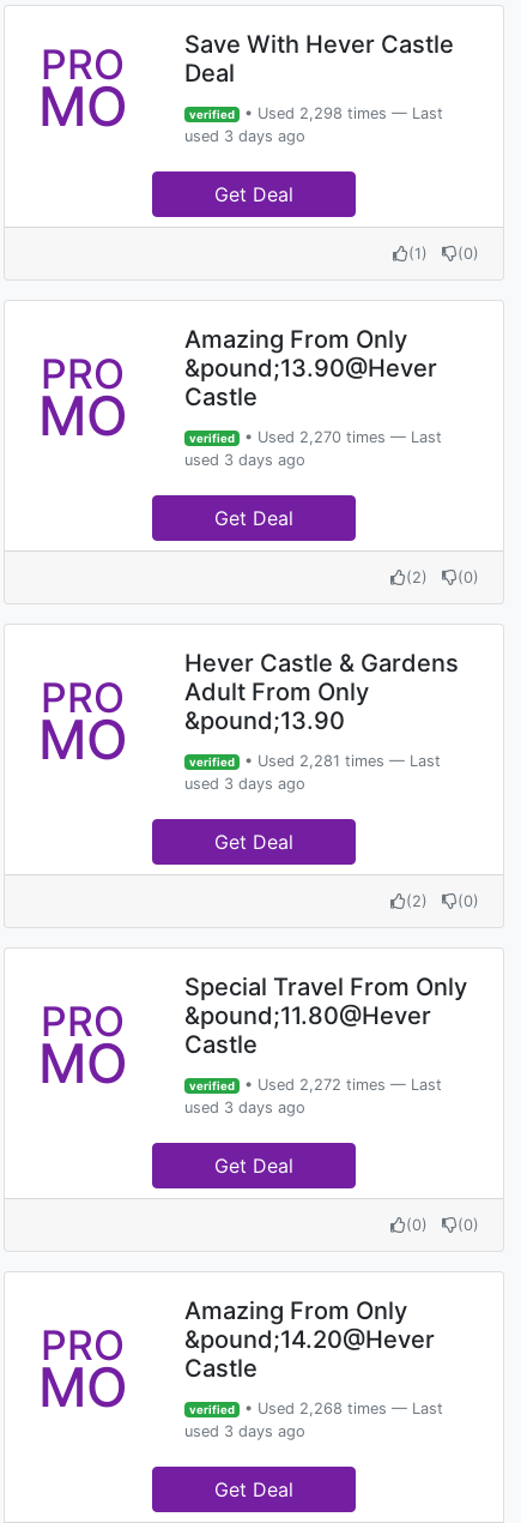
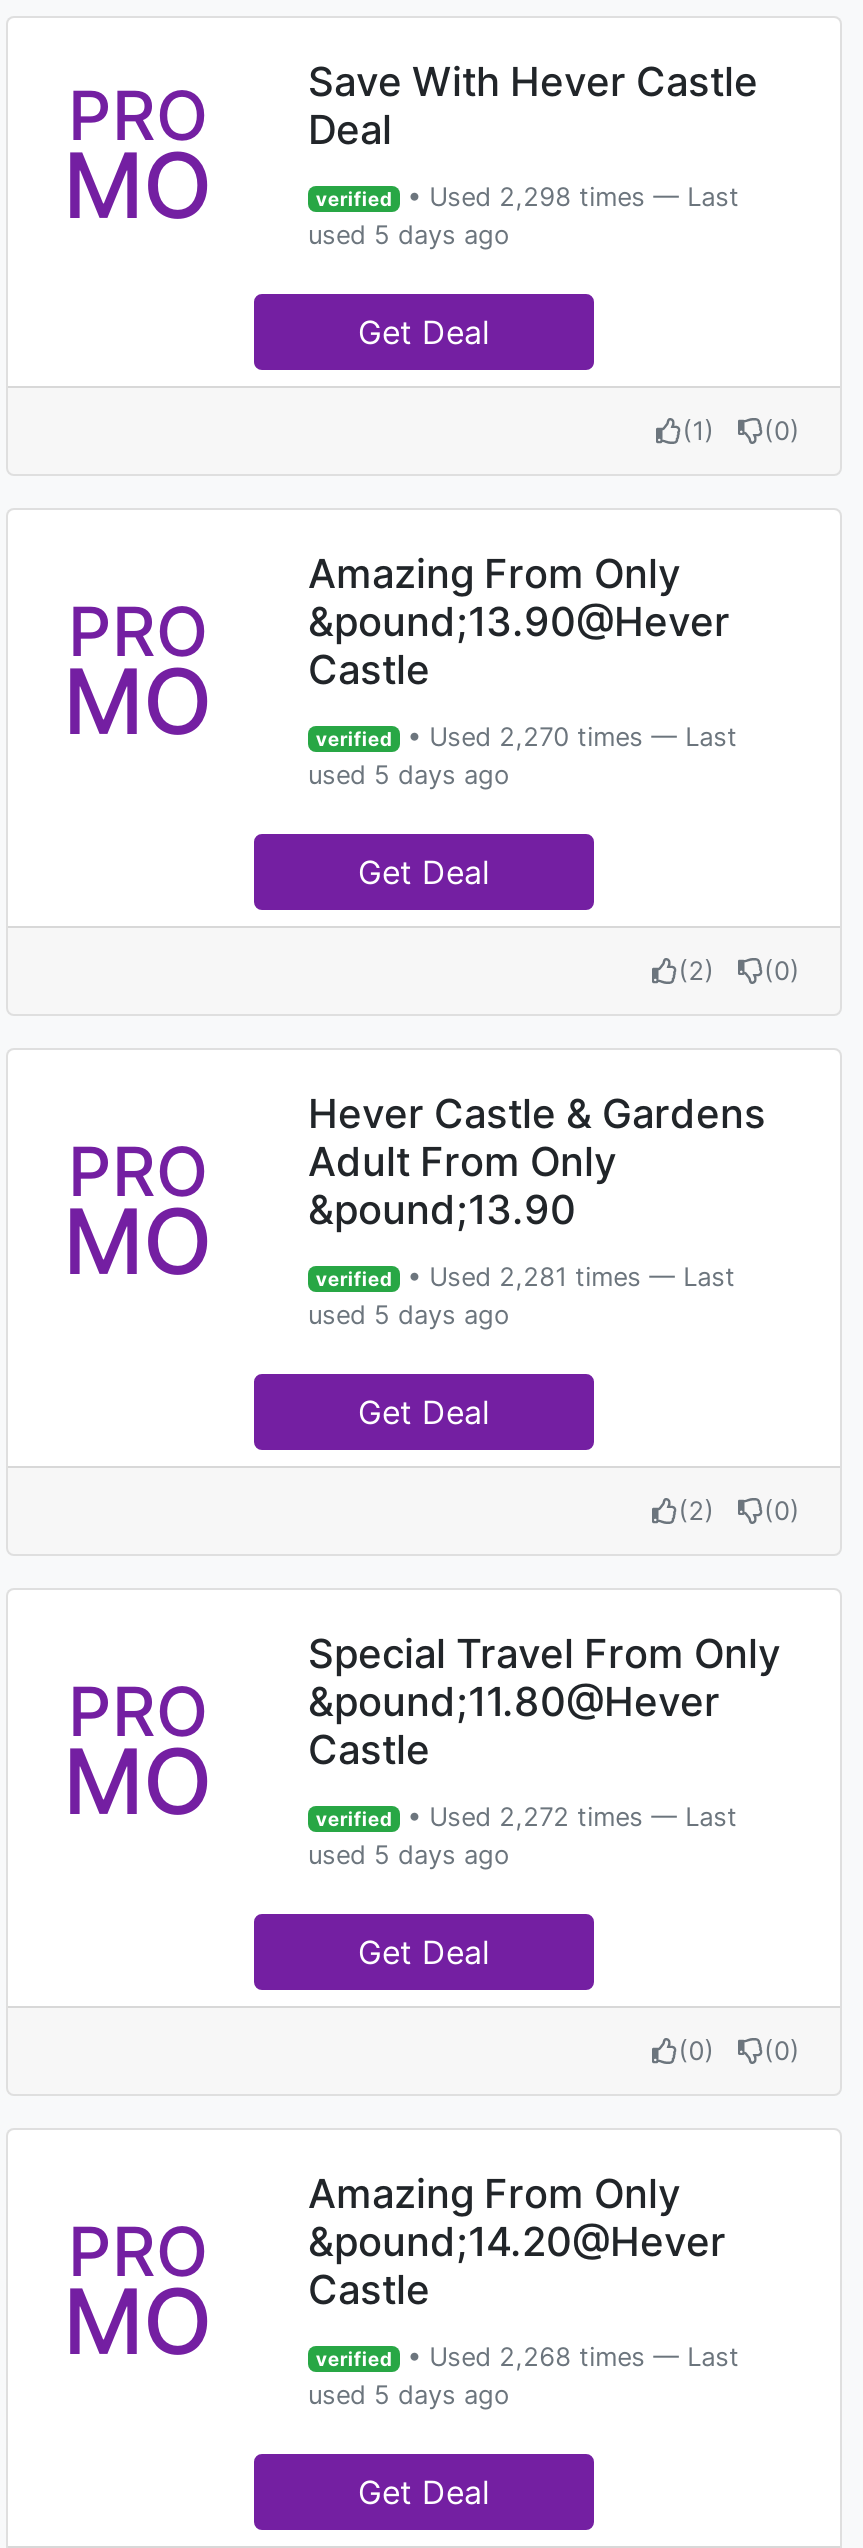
[184,127,305,145] used 3 days ago -> [308,220,510,250] used 5 days ago
[184,451,305,469] used 3 days ago -> [308,760,510,790] used 5 days ago
[184,775,305,793] used 3 days ago -> [308,1300,510,1330] used 5 days ago
[184,1098,305,1116] used 3 days ago -> [308,1840,510,1870] used 5 days ago
[184,1422,305,1440] used 3 days ago -> [308,2380,510,2410] used 5 days ago

